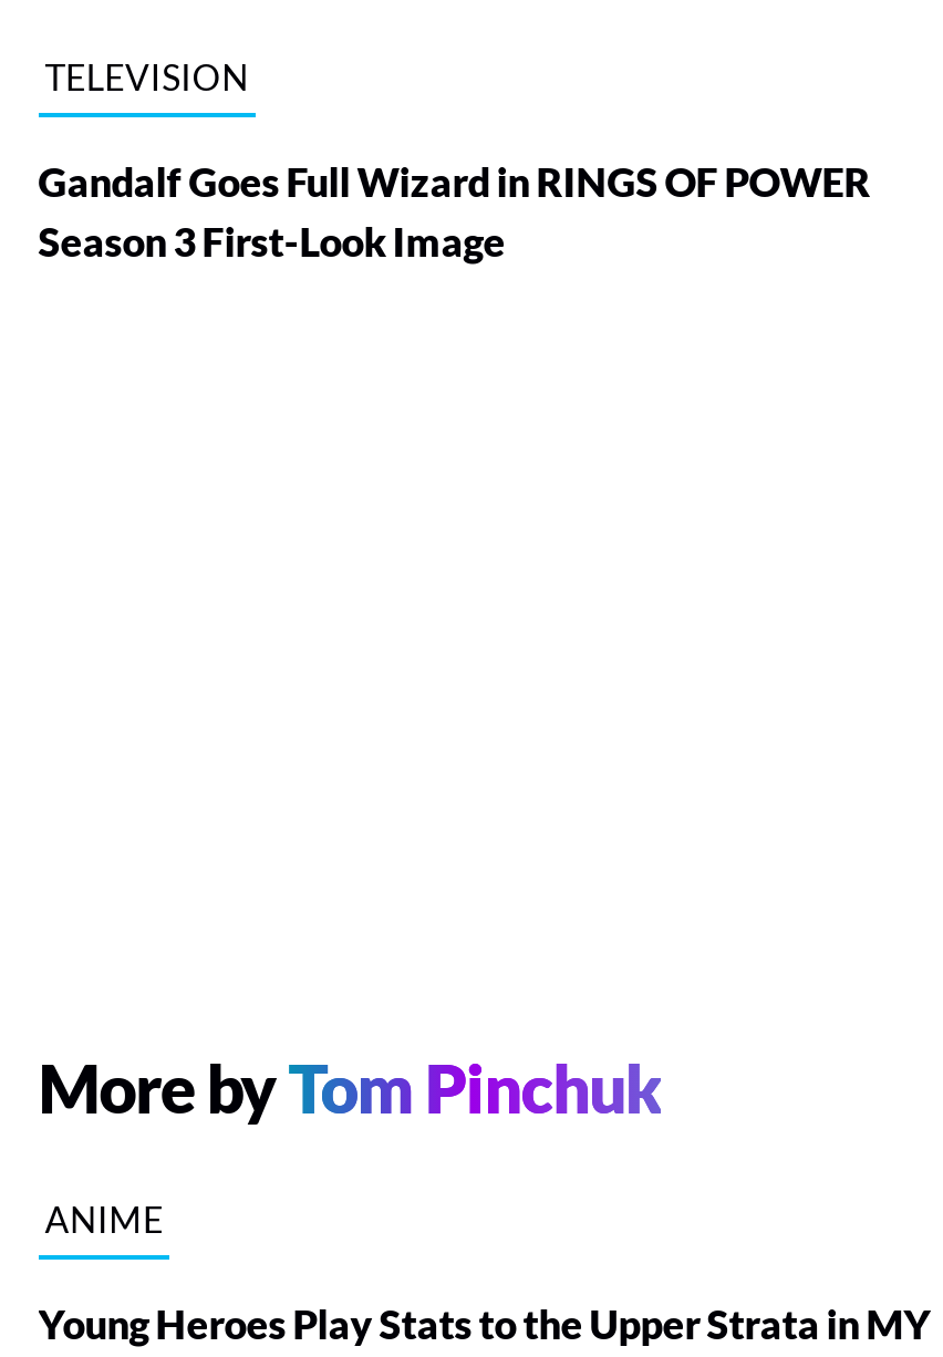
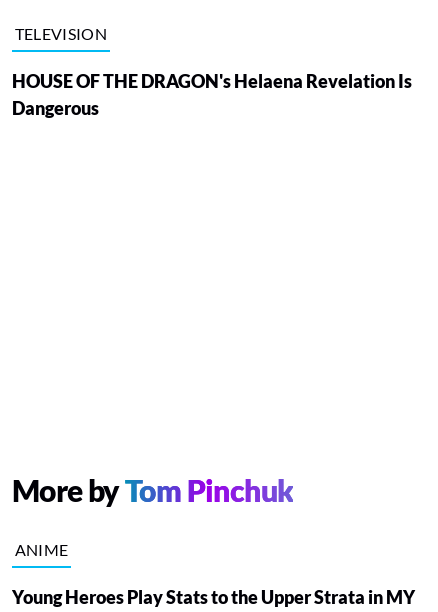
[38,158,870,266] Gandalf Goes Full Wizard in RINGS OF POWER | Season 3 First-Look Image -> [12,70,412,119] HOUSE OF THE DRAGON's Helaena Revelation Is | Dangerous

